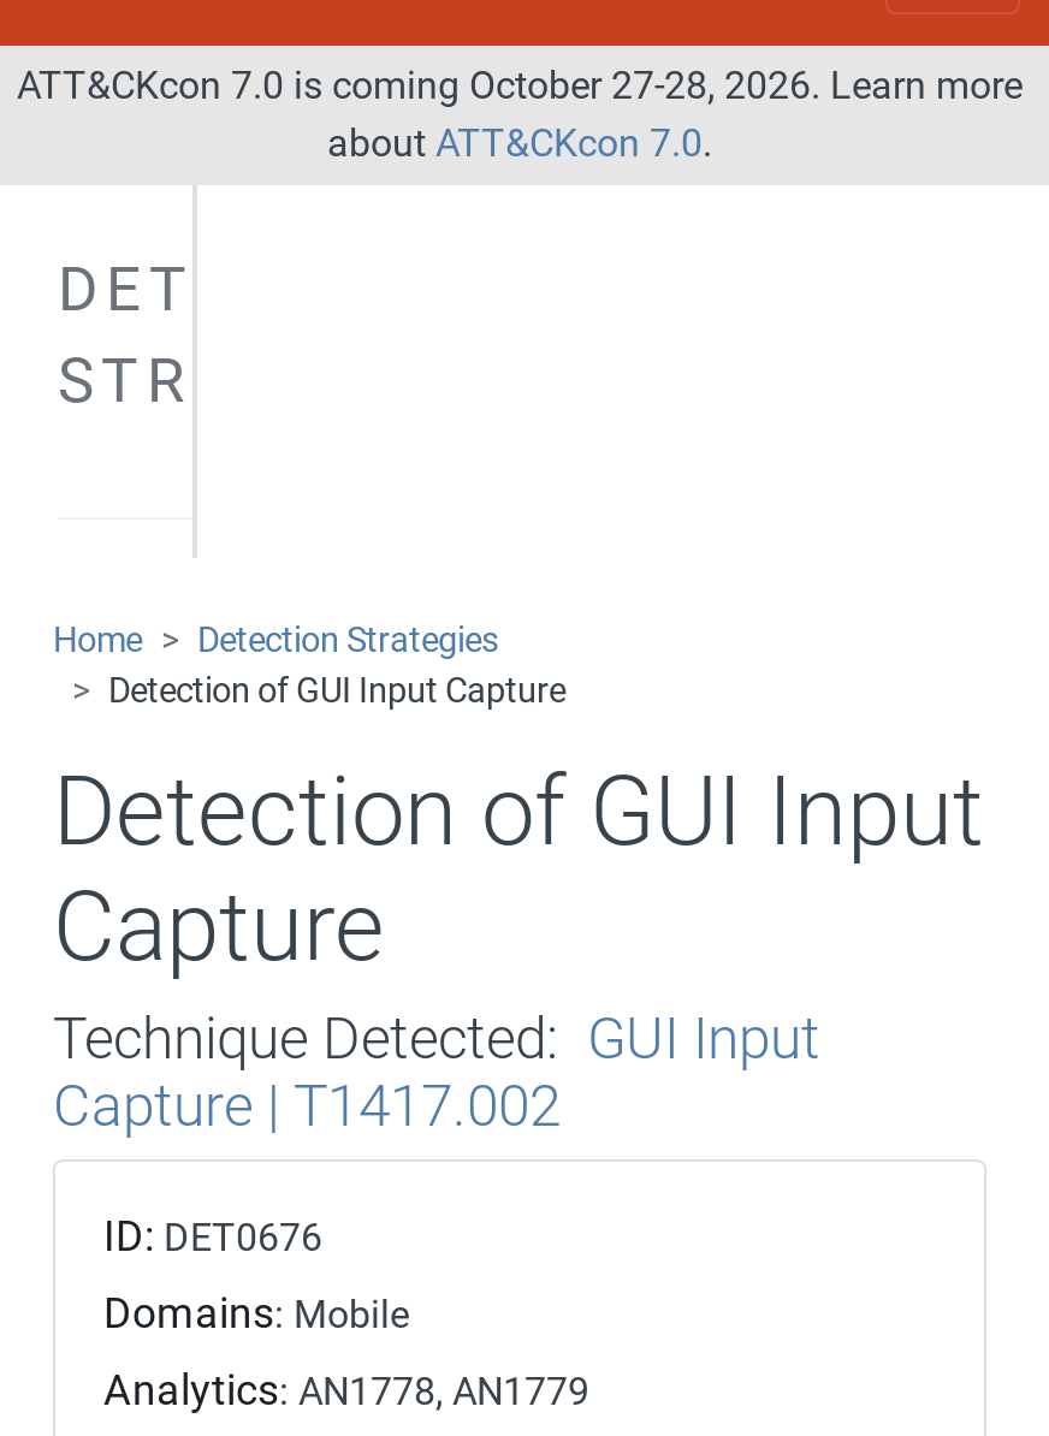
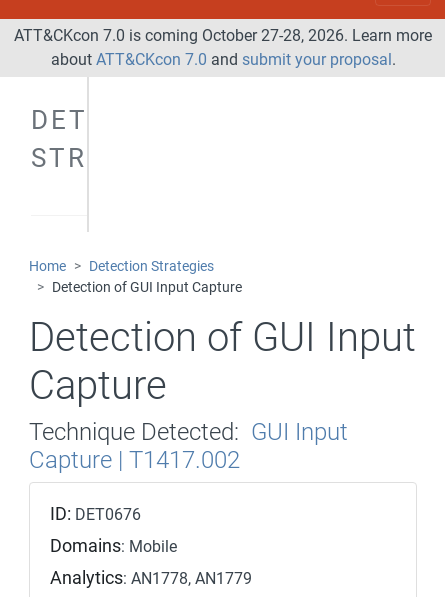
[327,120,712,166] about ATT&CKcon 7.0. -> [50,50,395,69] about ATT&CKcon 7.0 and submit your proposal.

